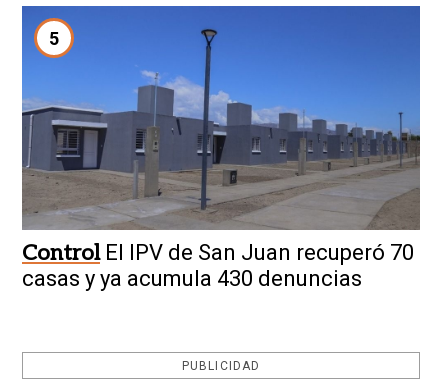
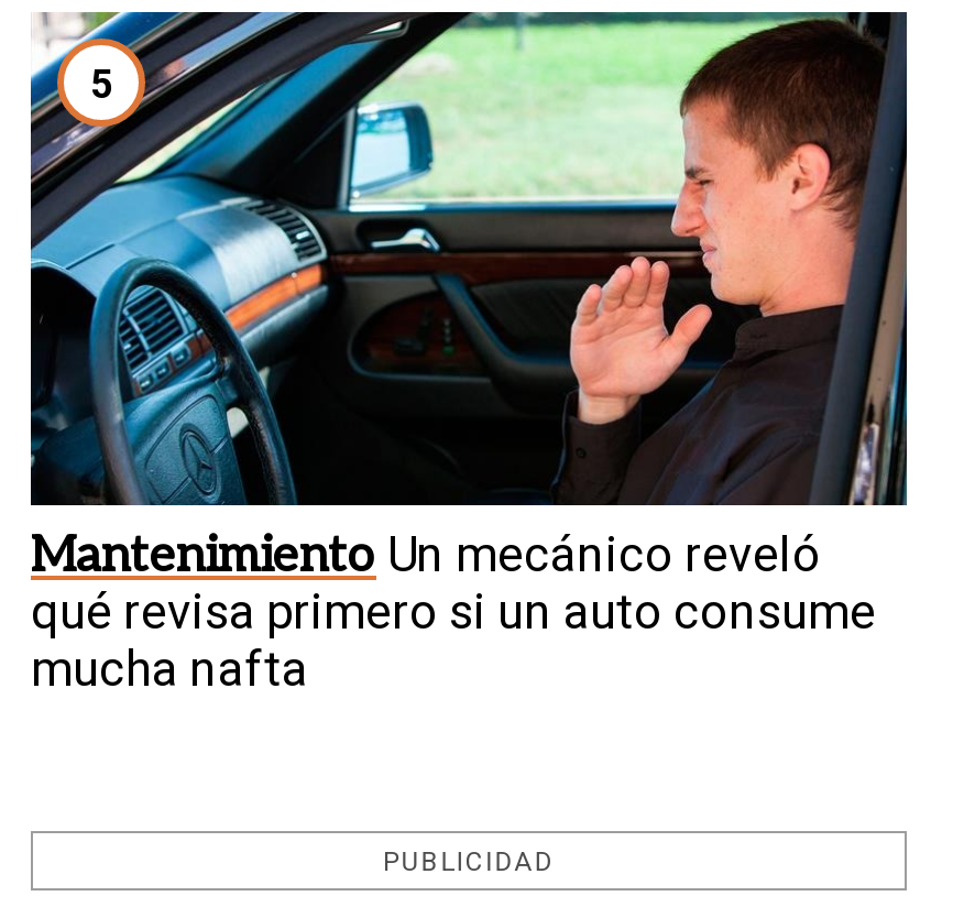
[21,5,421,291] [image] | Control El IPV de San Juan recuperó 70 | casas y ya acumula 430 denuncias -> [29,10,909,696] [image] | Mantenimiento Un mecánico reveló | qué revisa primero si un auto consume | mucha nafta

